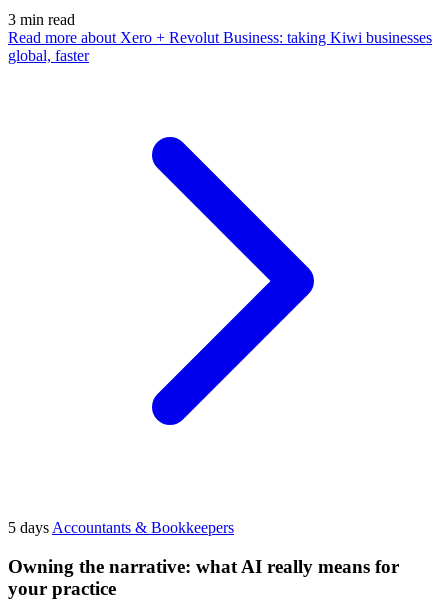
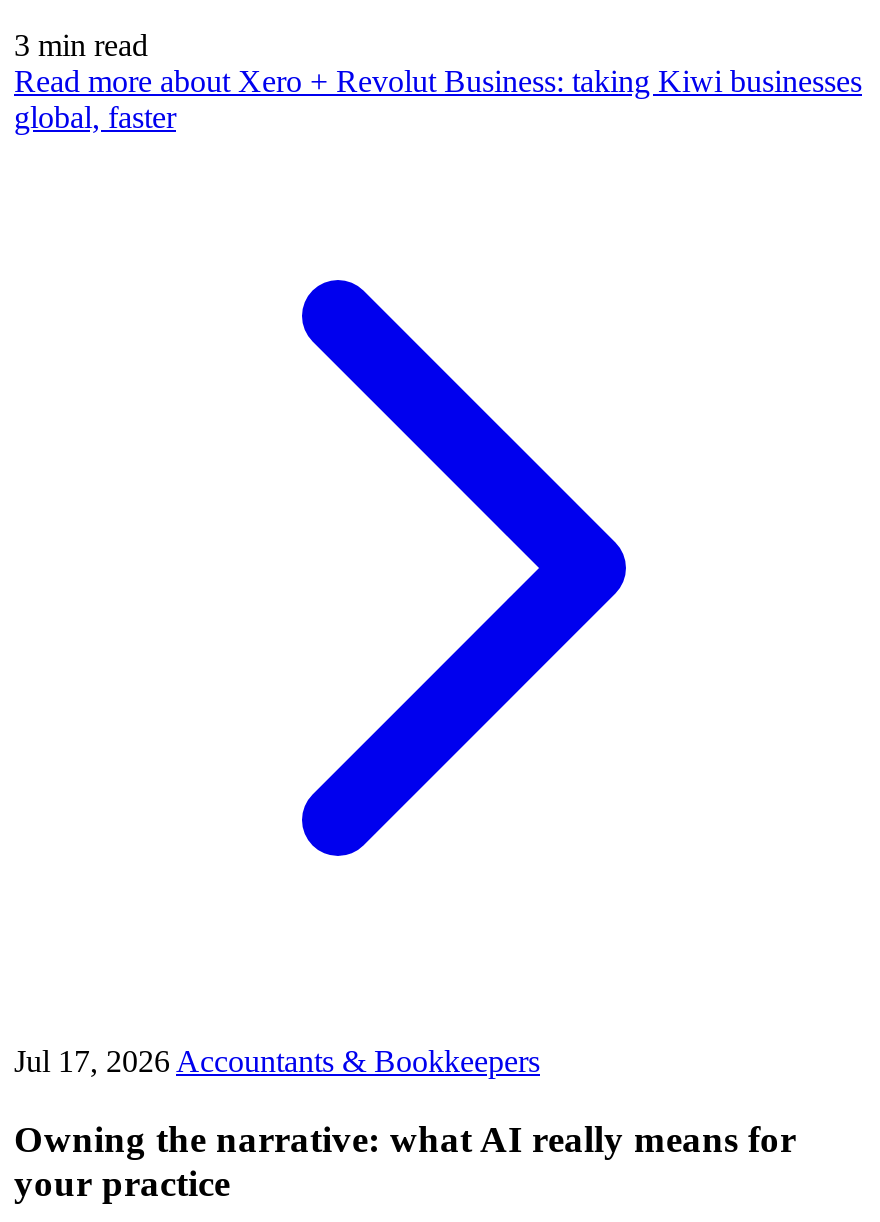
[8,519,234,536] 5 days Accountants & Bookkeepers -> [14,1044,540,1078] Jul 17, 2026 Accountants & Bookkeepers

